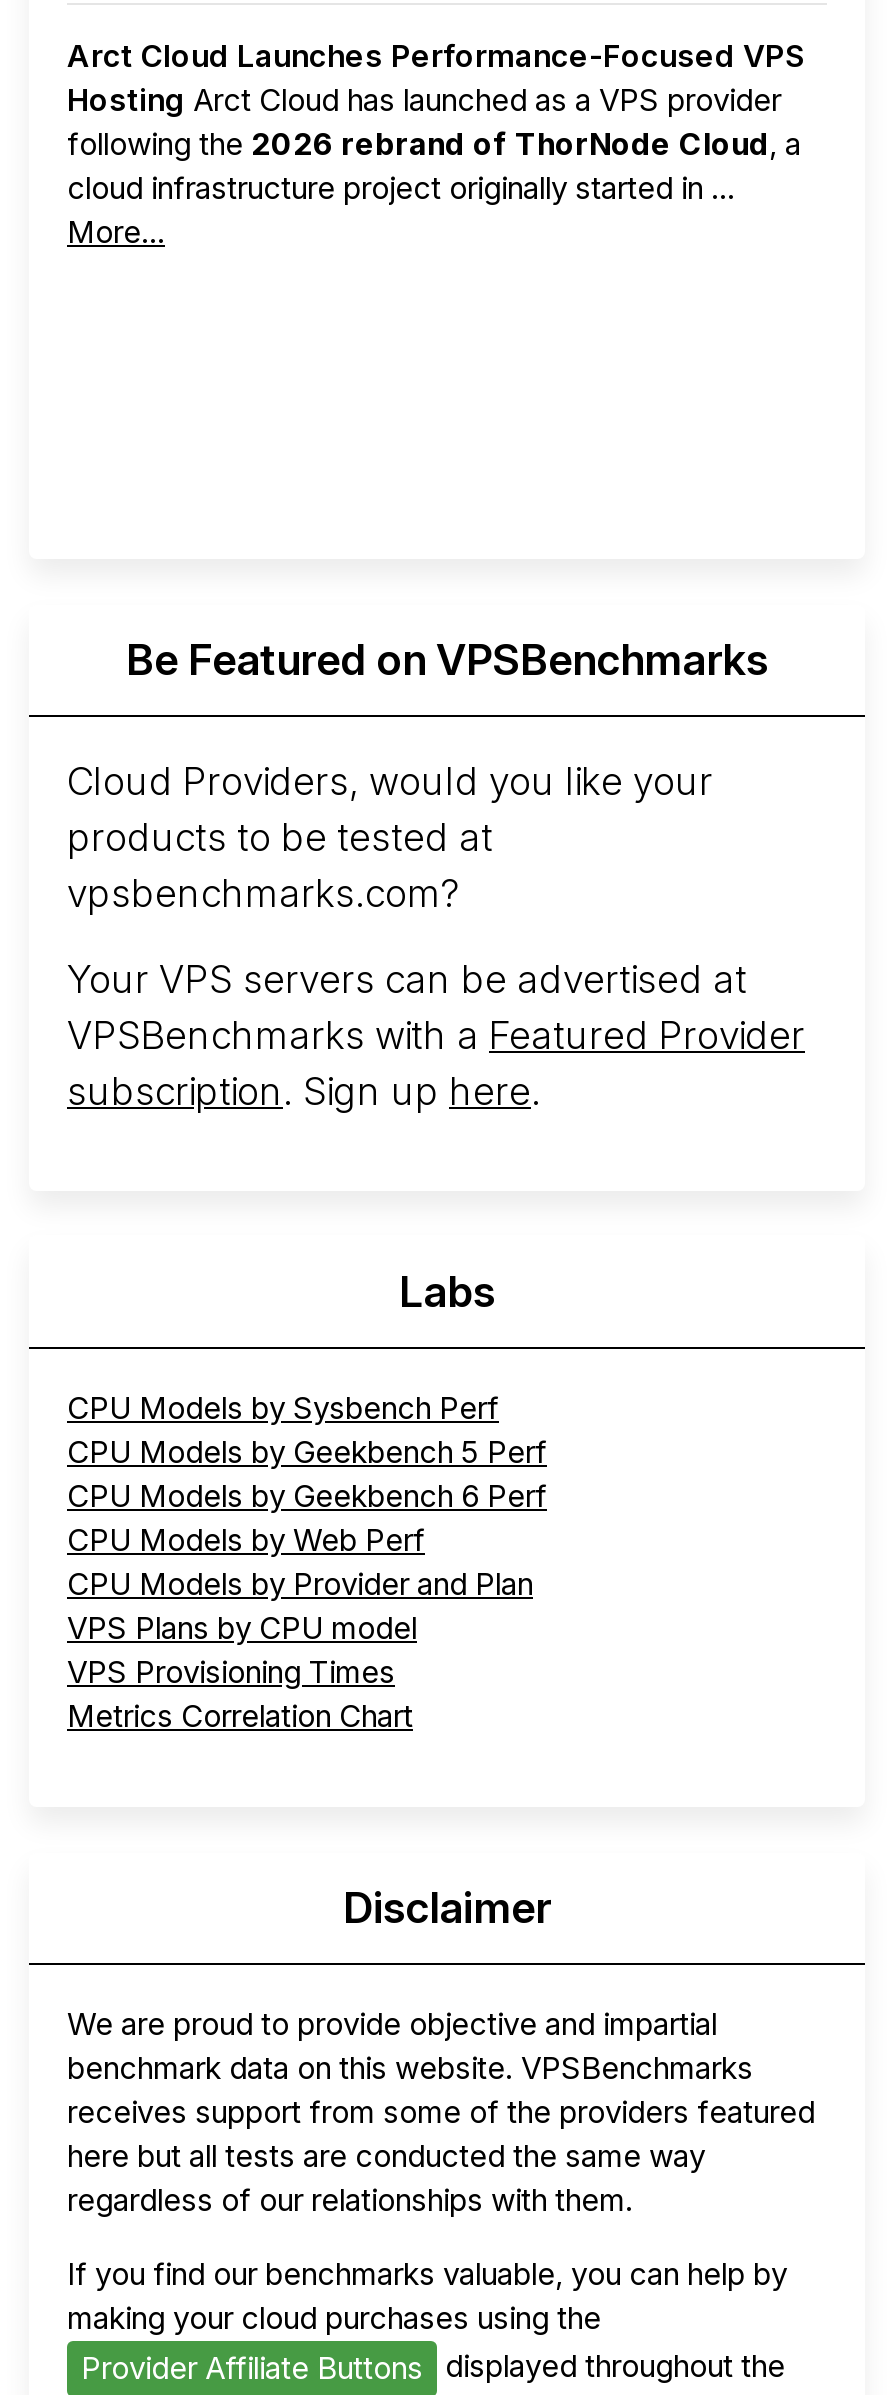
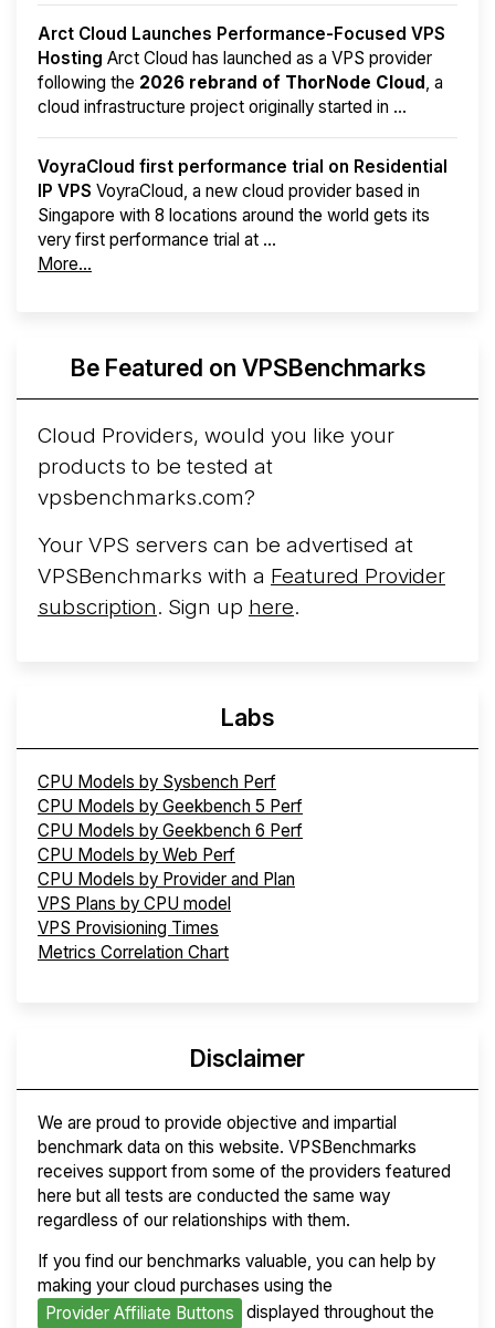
none -> [38,156,447,250] VoyraCloud first performance trial on Residential | IP VPS VoyraCloud, a new cloud provider based in | Singapore with 8 locations around the world gets its | very first performance trial at ...
moved [67,214,165,252] -> [38,253,92,274]: More...

